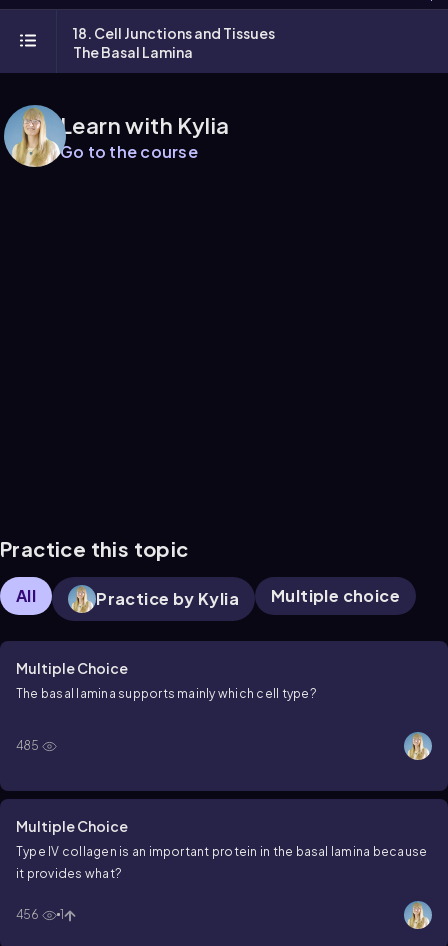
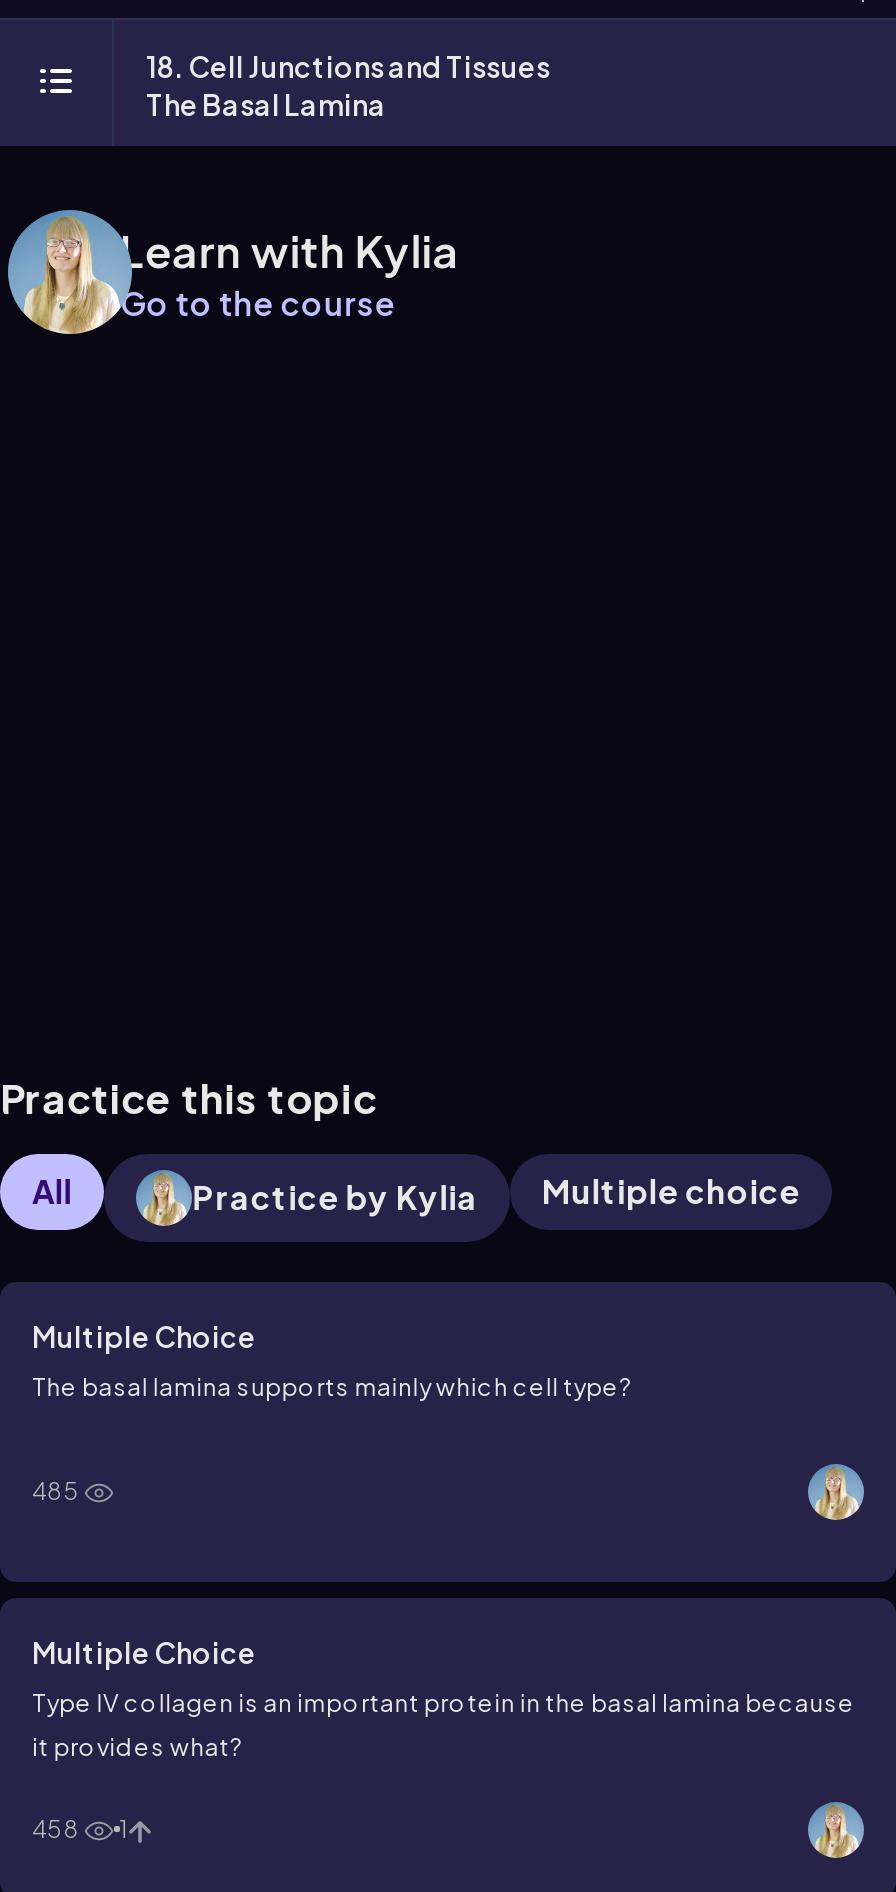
[16,907,40,922] 456 -> [32,1814,79,1844] 458

